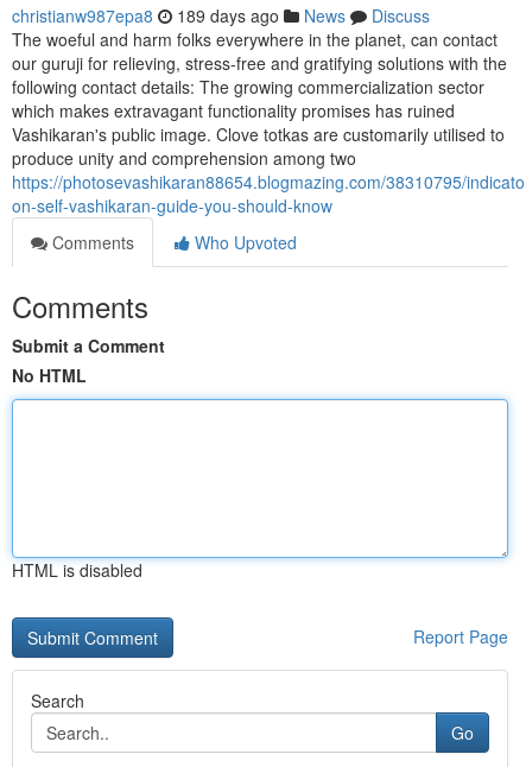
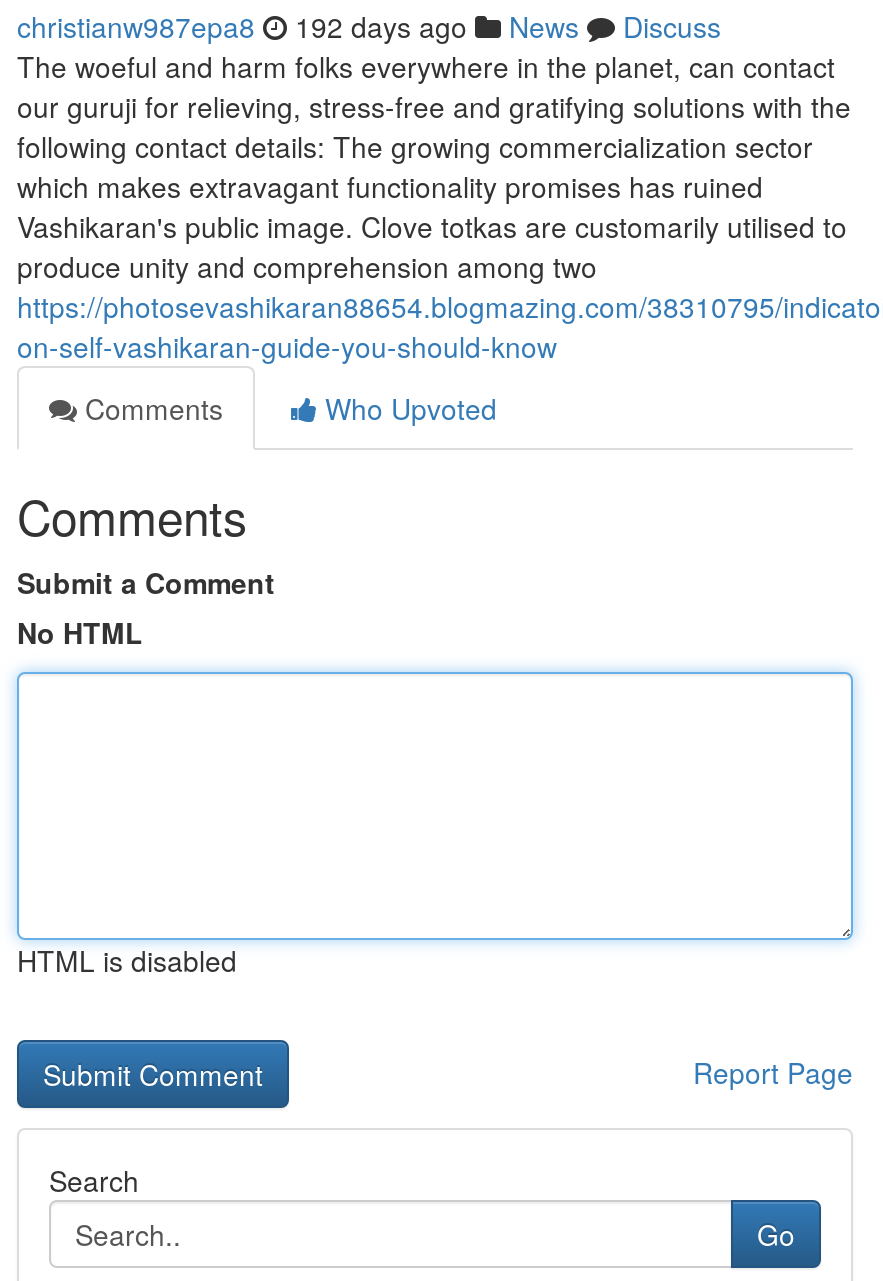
[12,4,430,27] christianw987epa8 189 days ago News Discuss -> [17,6,721,46] christianw987epa8 192 days ago News Discuss

